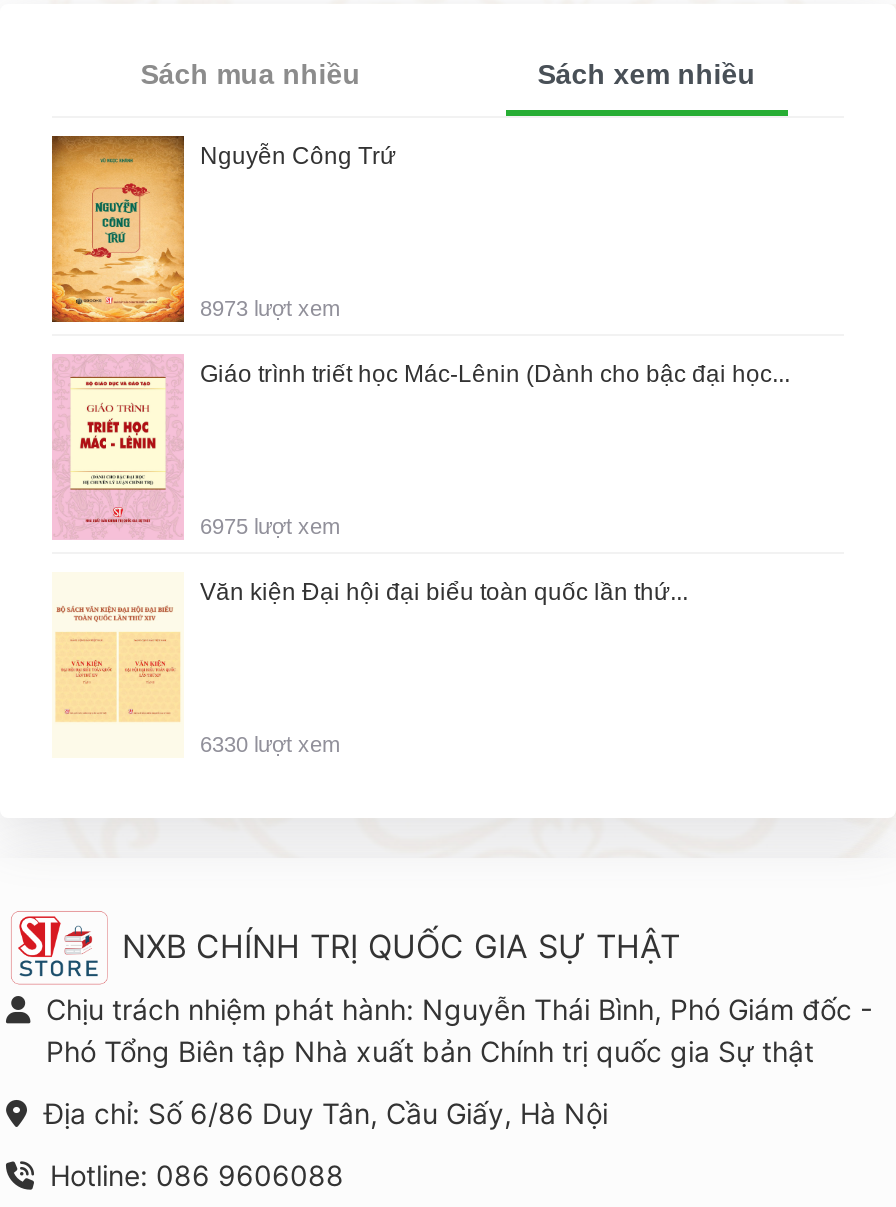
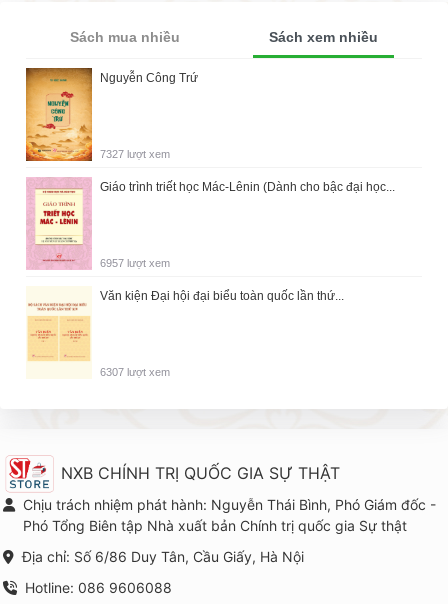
[200,296,340,320] 8973 lượt xem -> [100,148,170,160] 7327 lượt xem
[200,514,340,538] 6975 lượt xem -> [100,257,170,269] 6957 lượt xem
[200,732,340,756] 6330 lượt xem -> [100,366,170,378] 6307 lượt xem

